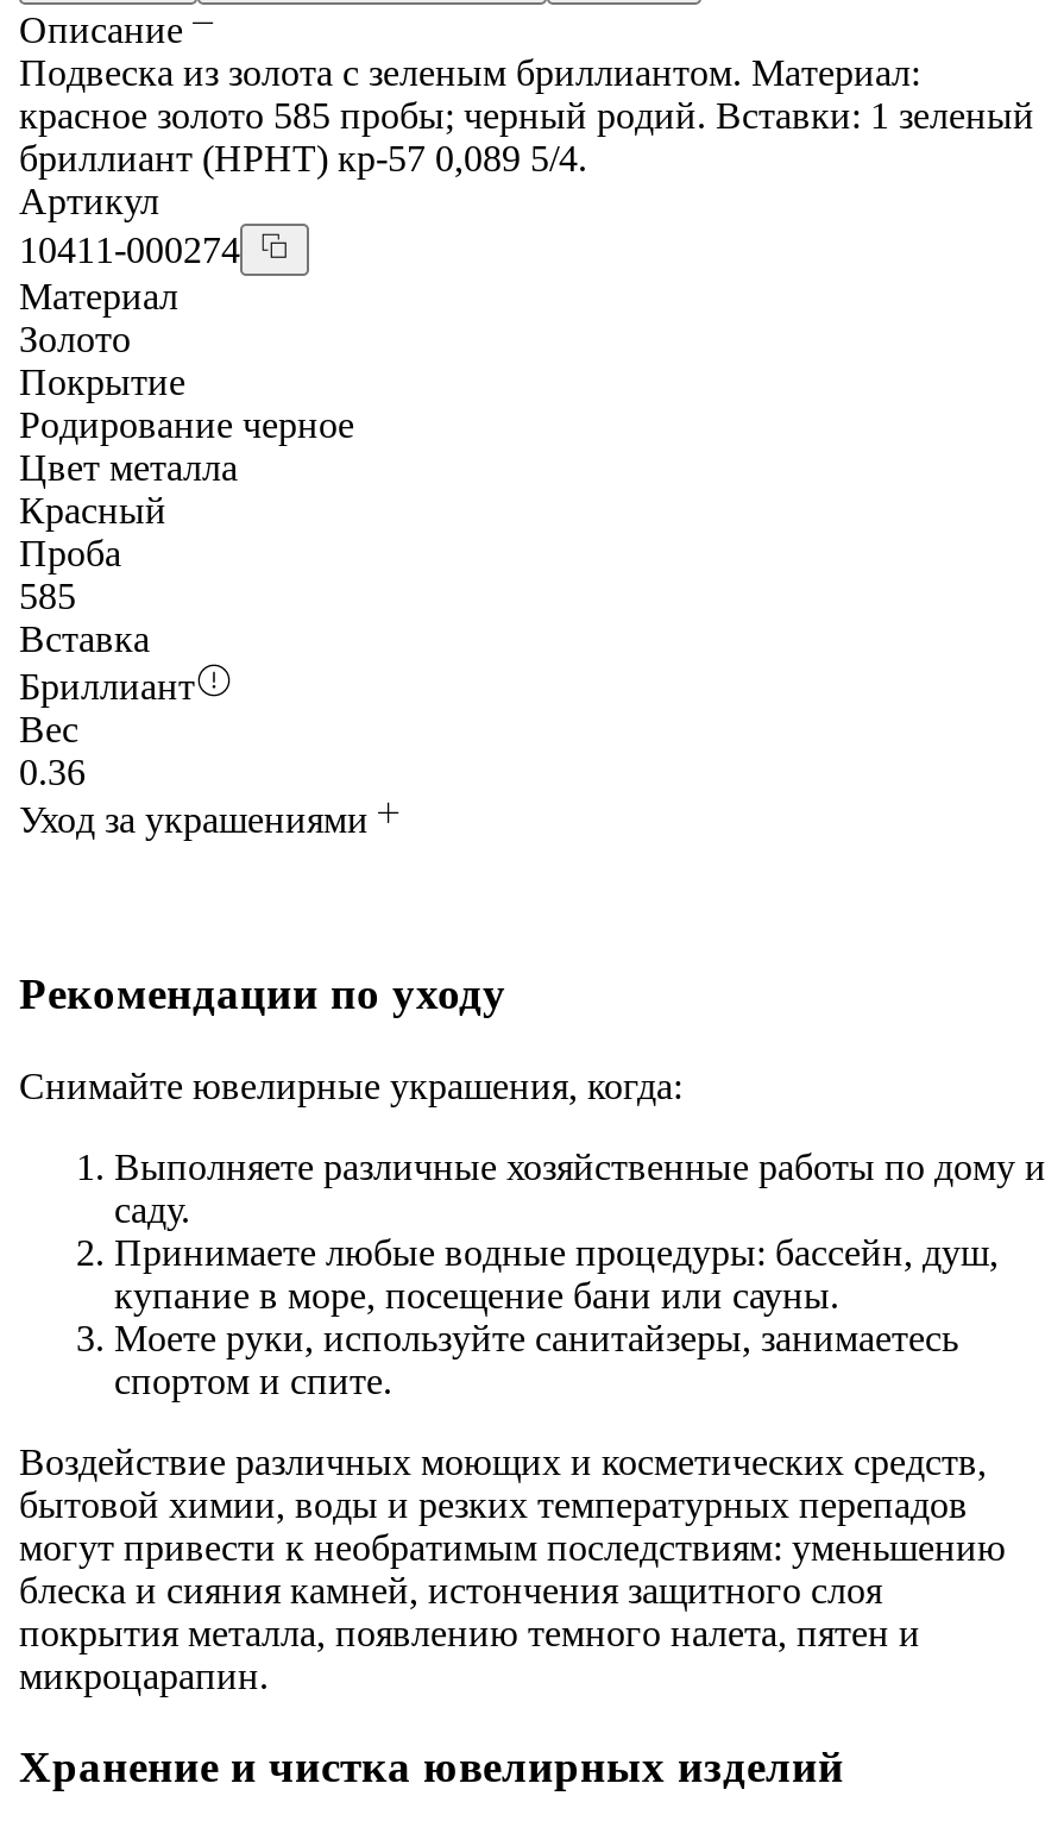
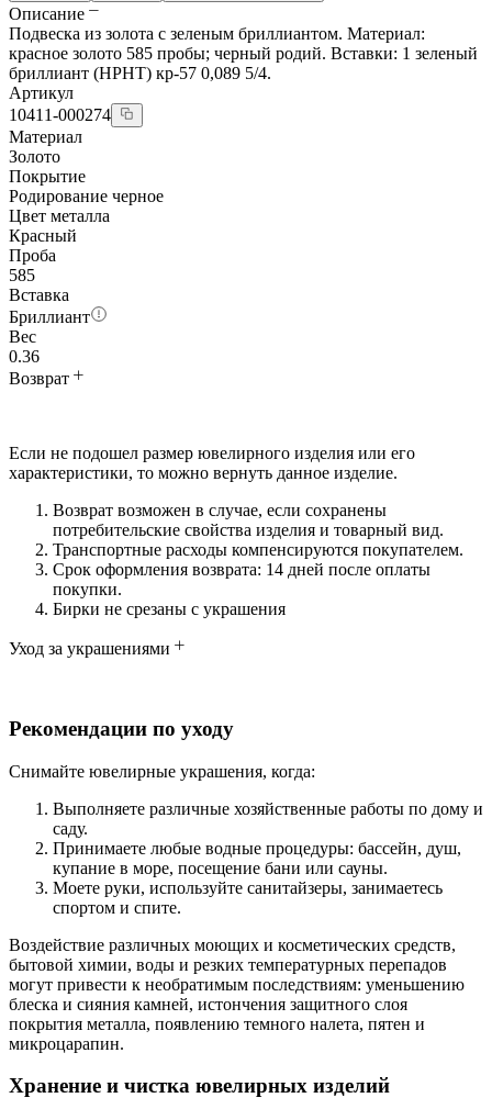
none -> [9,369,69,388] Возврат
none -> [9,444,463,618] Если не подошел размер ювелирного изделия или его | характеристики, то можно вернуть данное изделие. | Возврат возможен в случае, если сохранены | потребительские свойства изделия и товарный вид. | Транспортные расходы компенсируются покупателем. | Срок оформления возврата: 14 дней после оплаты | покупки. | Бирки не срезаны с украшения

